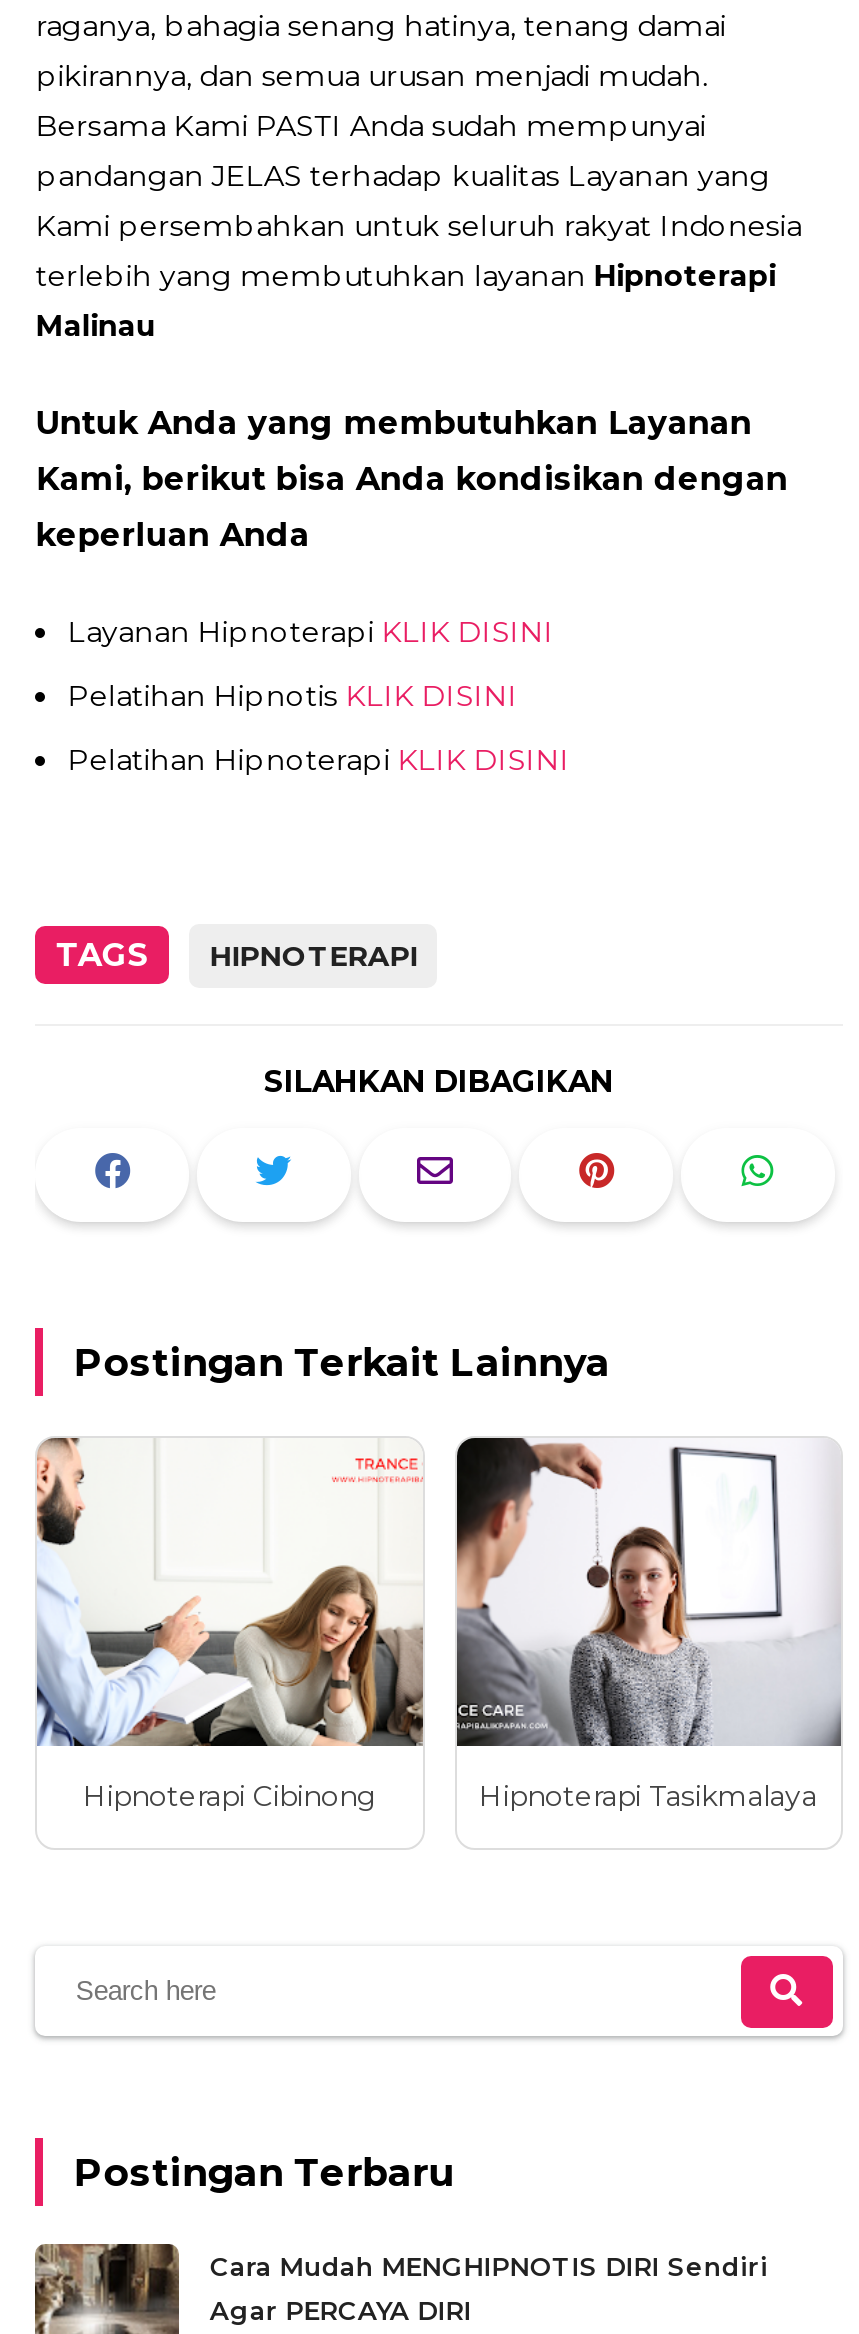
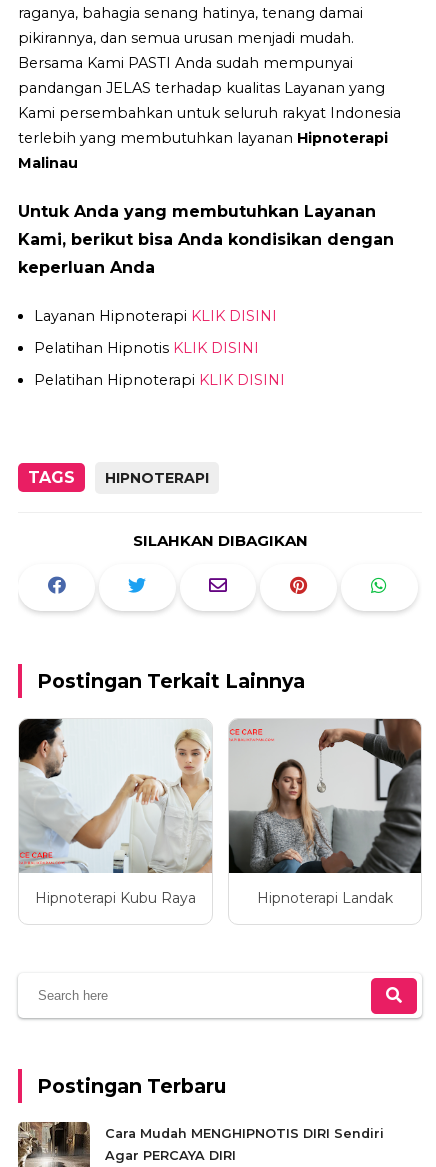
[35,1436,817,1814] [image] | Hipnoterapi Cibinong | Hipnoterapi Tasikmalaya -> [18,718,392,907] [image] | Hipnoterapi Kubu Raya | Hipnoterapi Landak
[455,1436,843,1748] [image] -> [229,718,422,874] [image]

